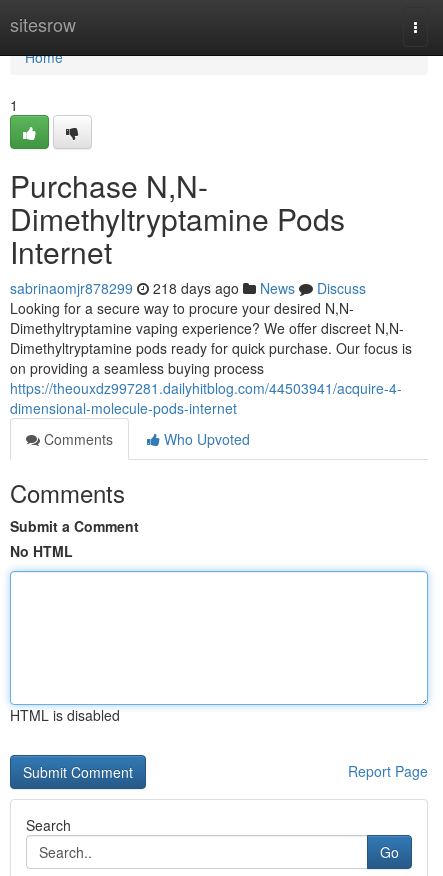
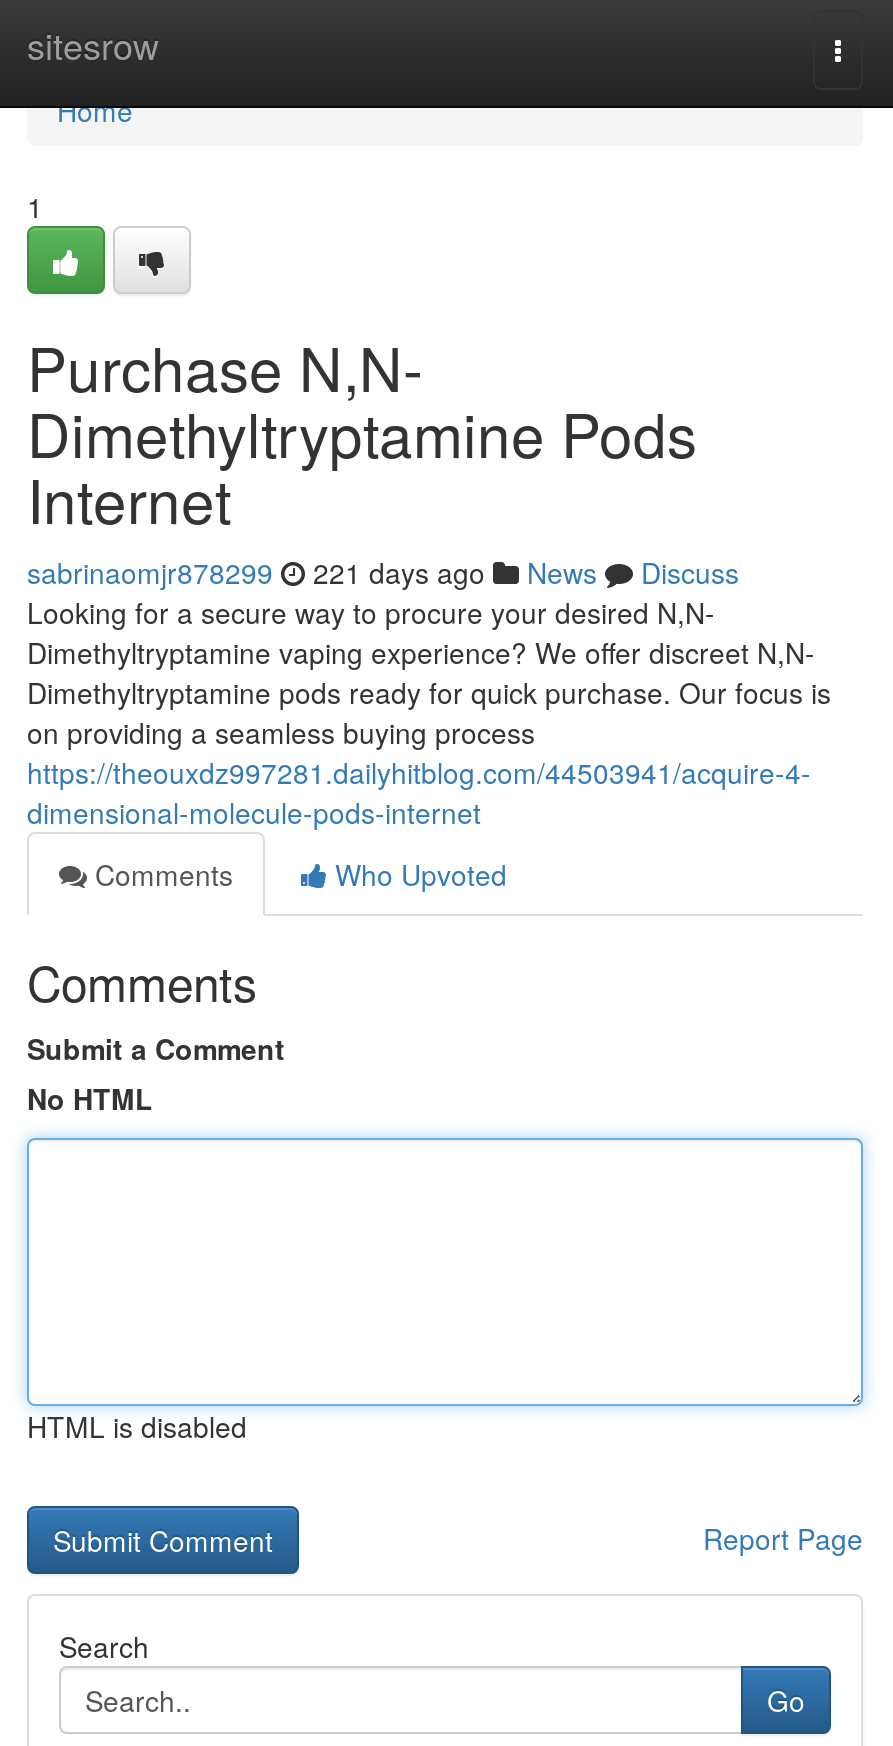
[10,278,366,298] sabrinaomjr878299 218 days ago News Discuss -> [27,552,739,592] sabrinaomjr878299 221 days ago News Discuss

